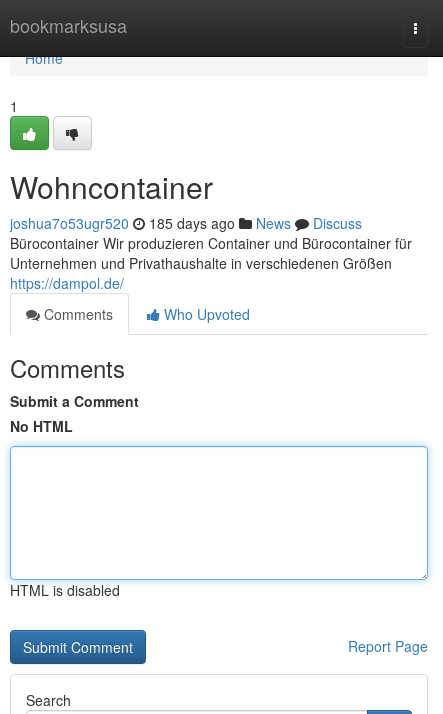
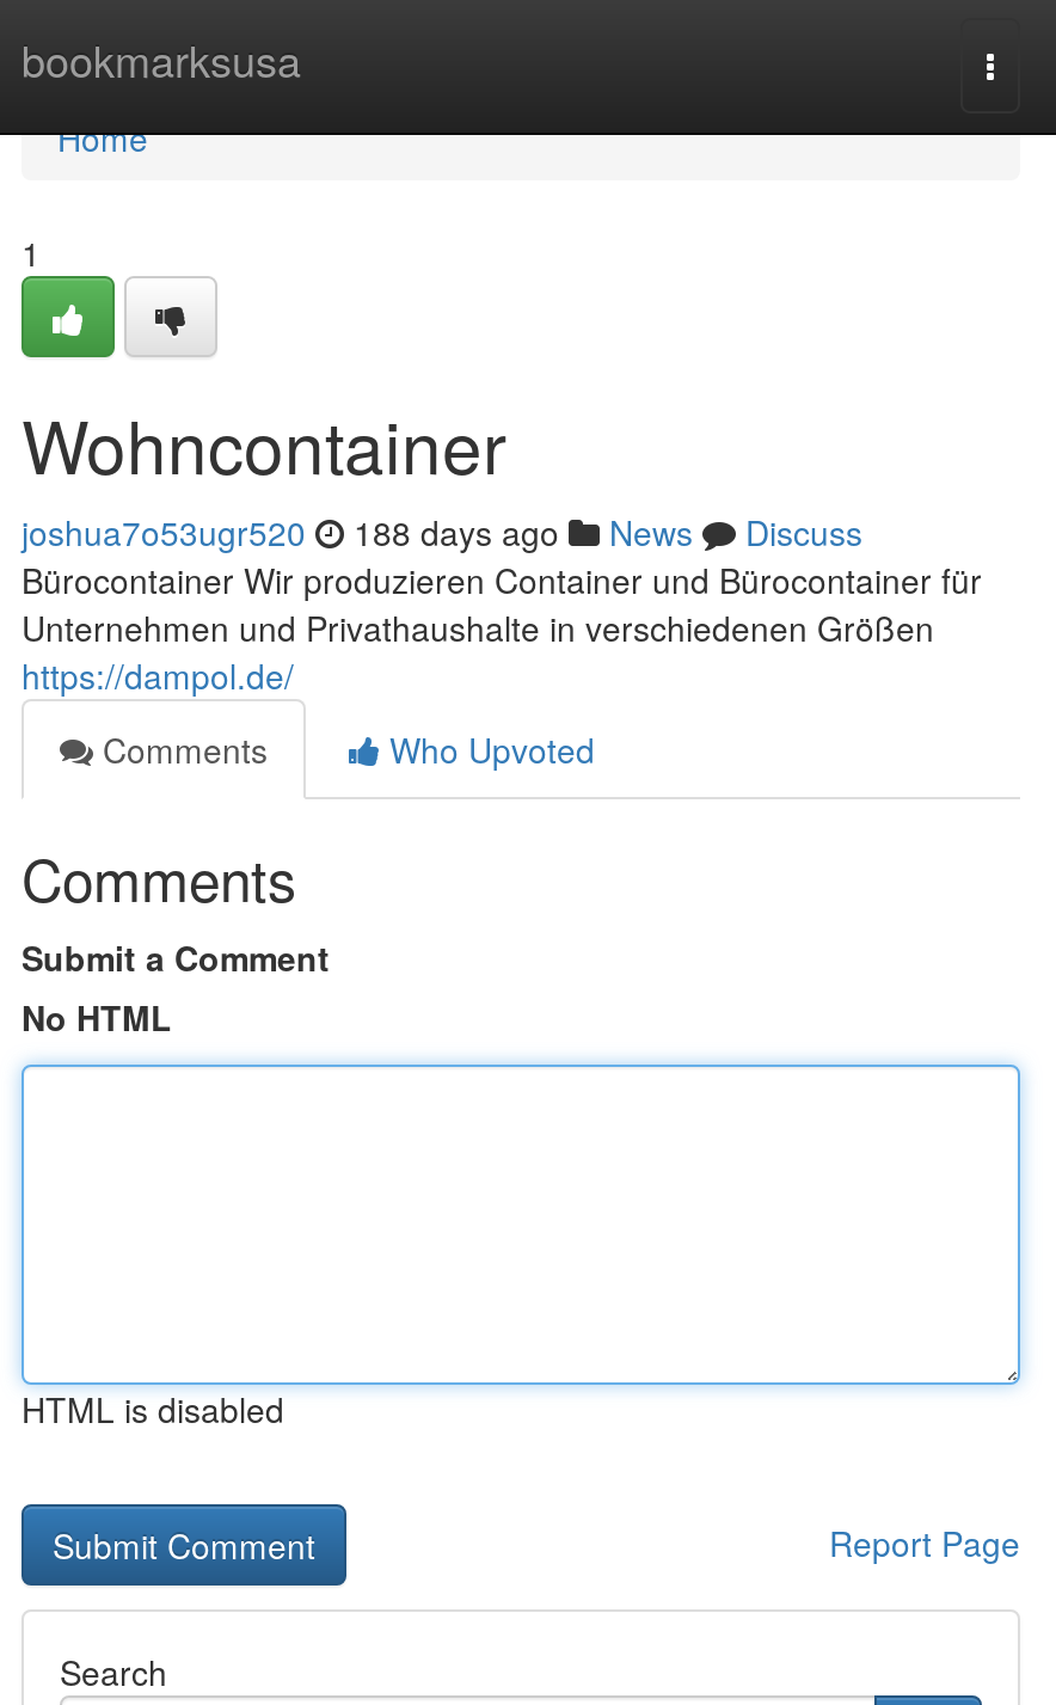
[10,213,362,233] joshua7o53ugr520 185 days ago News Discuss -> [22,508,862,556] joshua7o53ugr520 188 days ago News Discuss

